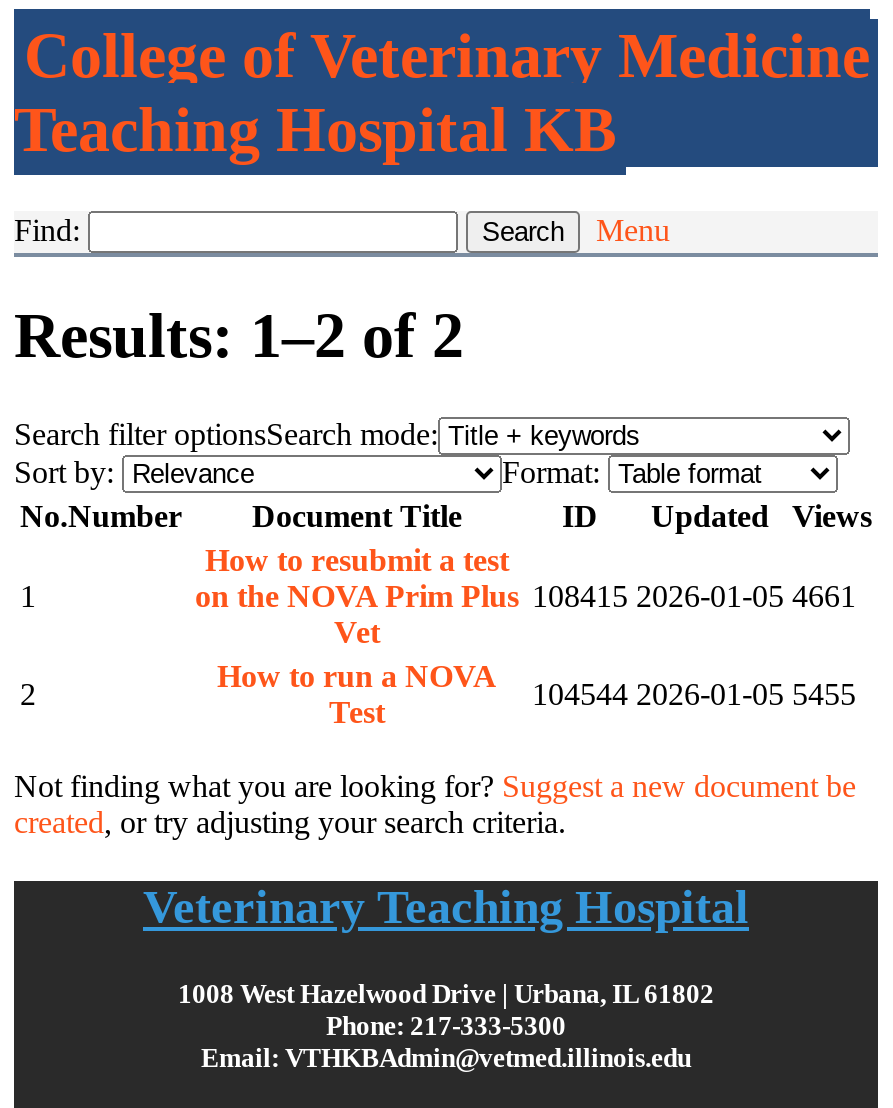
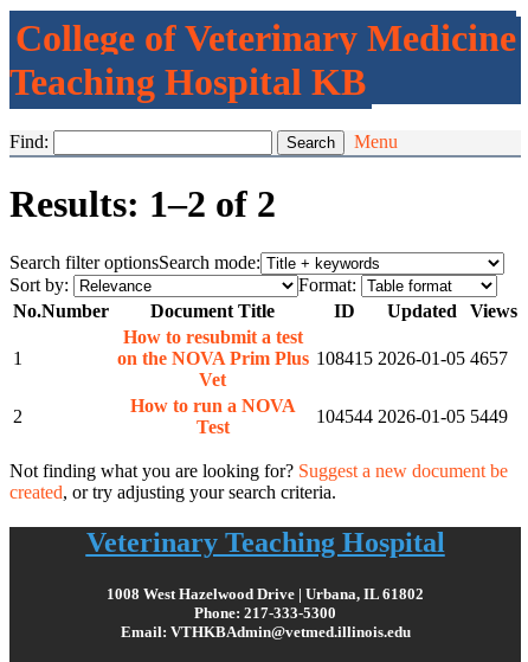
[195,579,856,613] on the NOVA Prim Plus 108415 2026-01-05 4661 -> [117,348,508,368] on the NOVA Prim Plus 108415 2026-01-05 4657
[532,677,856,711] 104544 2026-01-05 5455 -> [316,406,508,426] 104544 2026-01-05 5449

